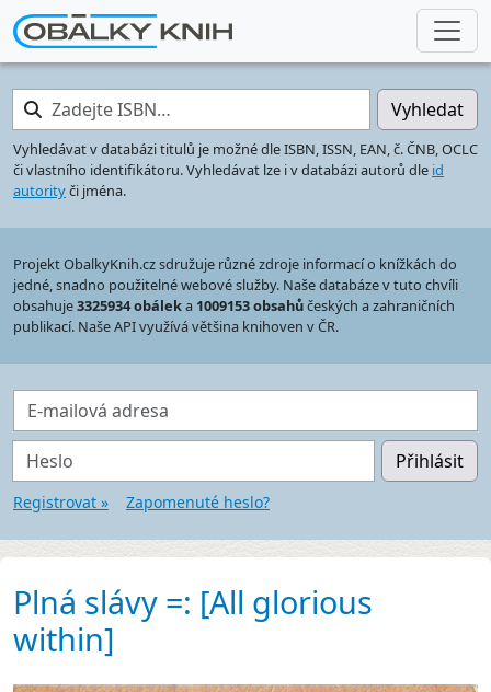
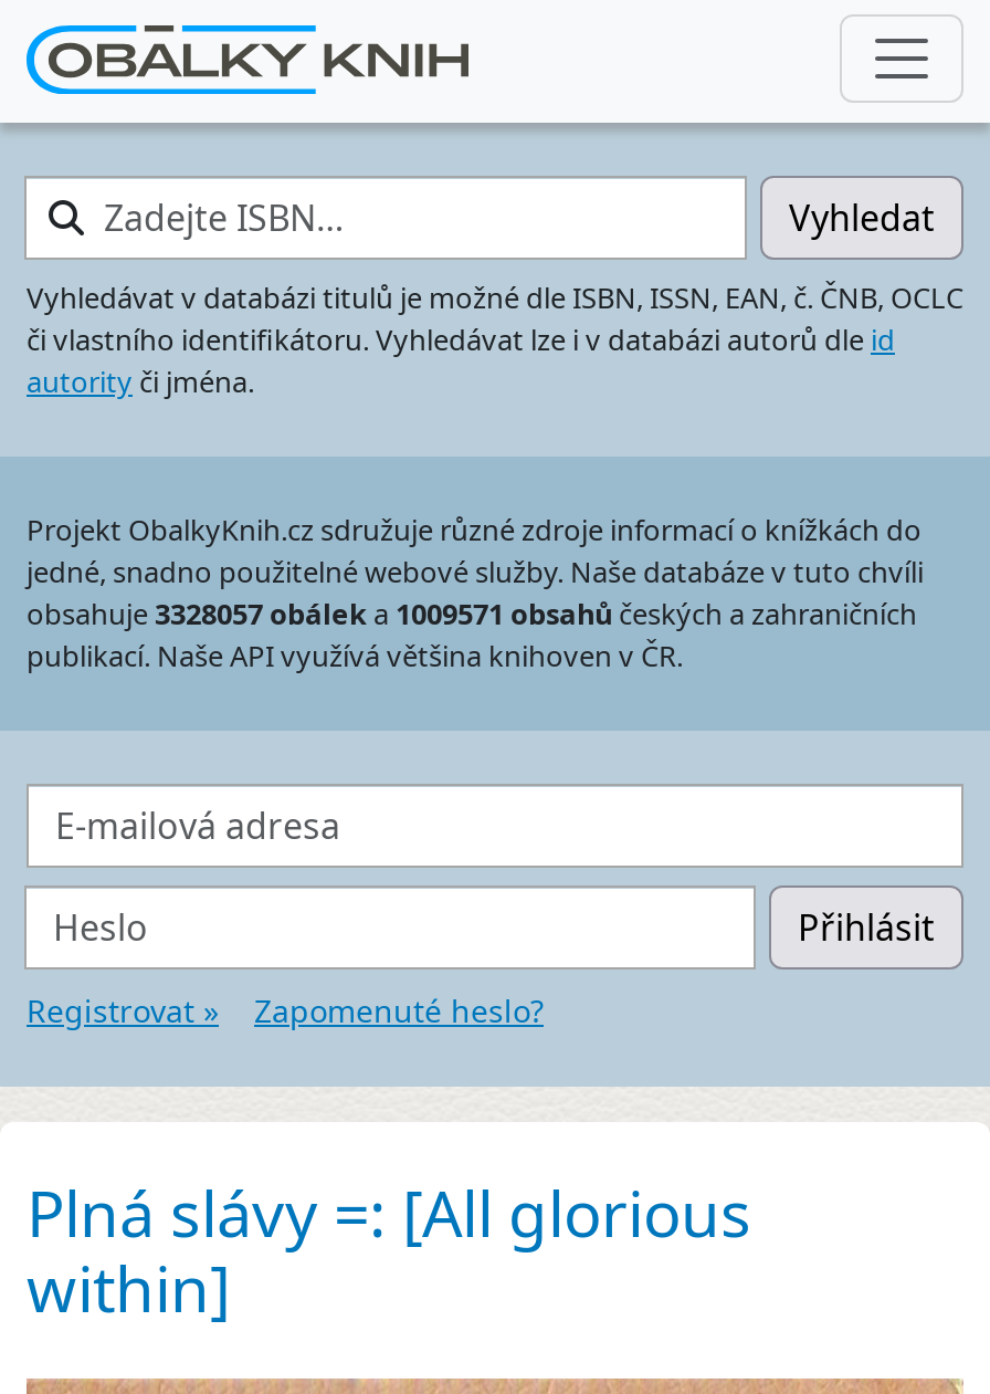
[13,296,455,316] obsahuje 3325934 obálek a 1009153 obsahů českých a zahraničních -> [27,594,917,634] obsahuje 3328057 obálek a 1009571 obsahů českých a zahraničních

